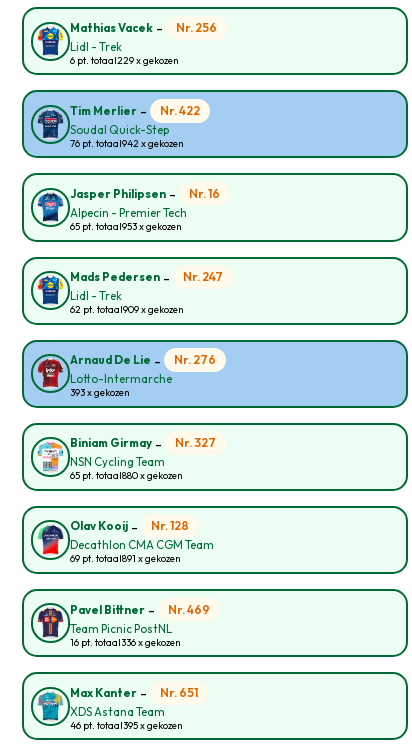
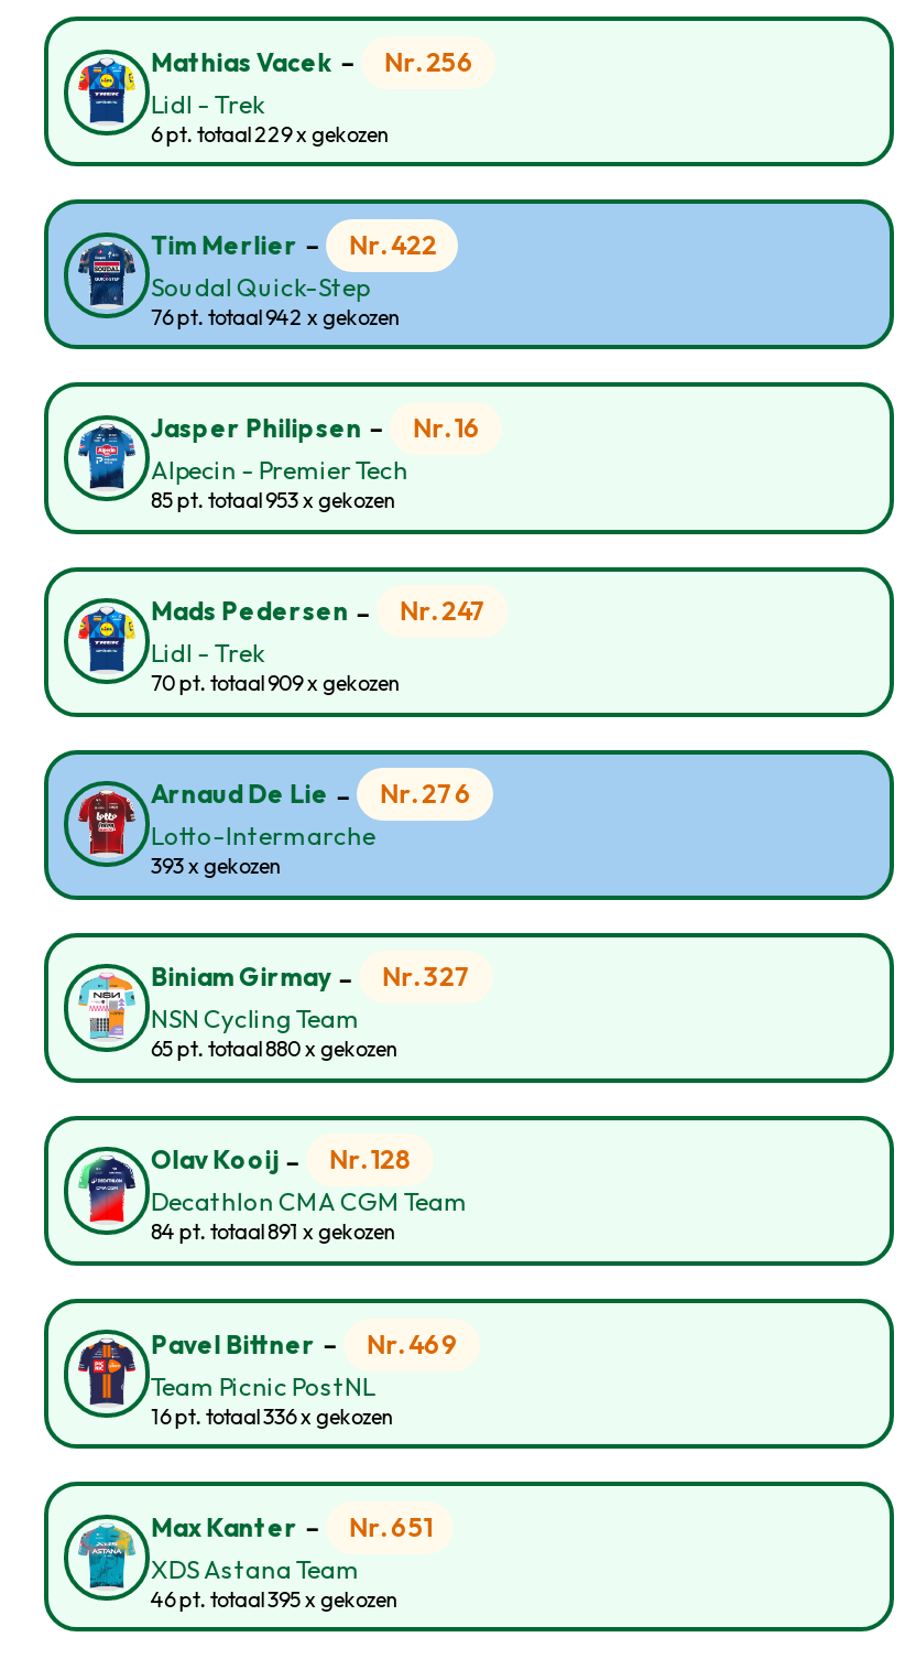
[70,220,182,233] 65 pt. totaal953 x gekozen -> [151,486,397,514] 85 pt. totaal953 x gekozen
[70,303,184,316] 62 pt. totaal909 x gekozen -> [151,669,402,698] 70 pt. totaal909 x gekozen
[70,552,181,565] 69 pt. totaal891 x gekozen -> [151,1218,397,1247] 84 pt. totaal891 x gekozen

